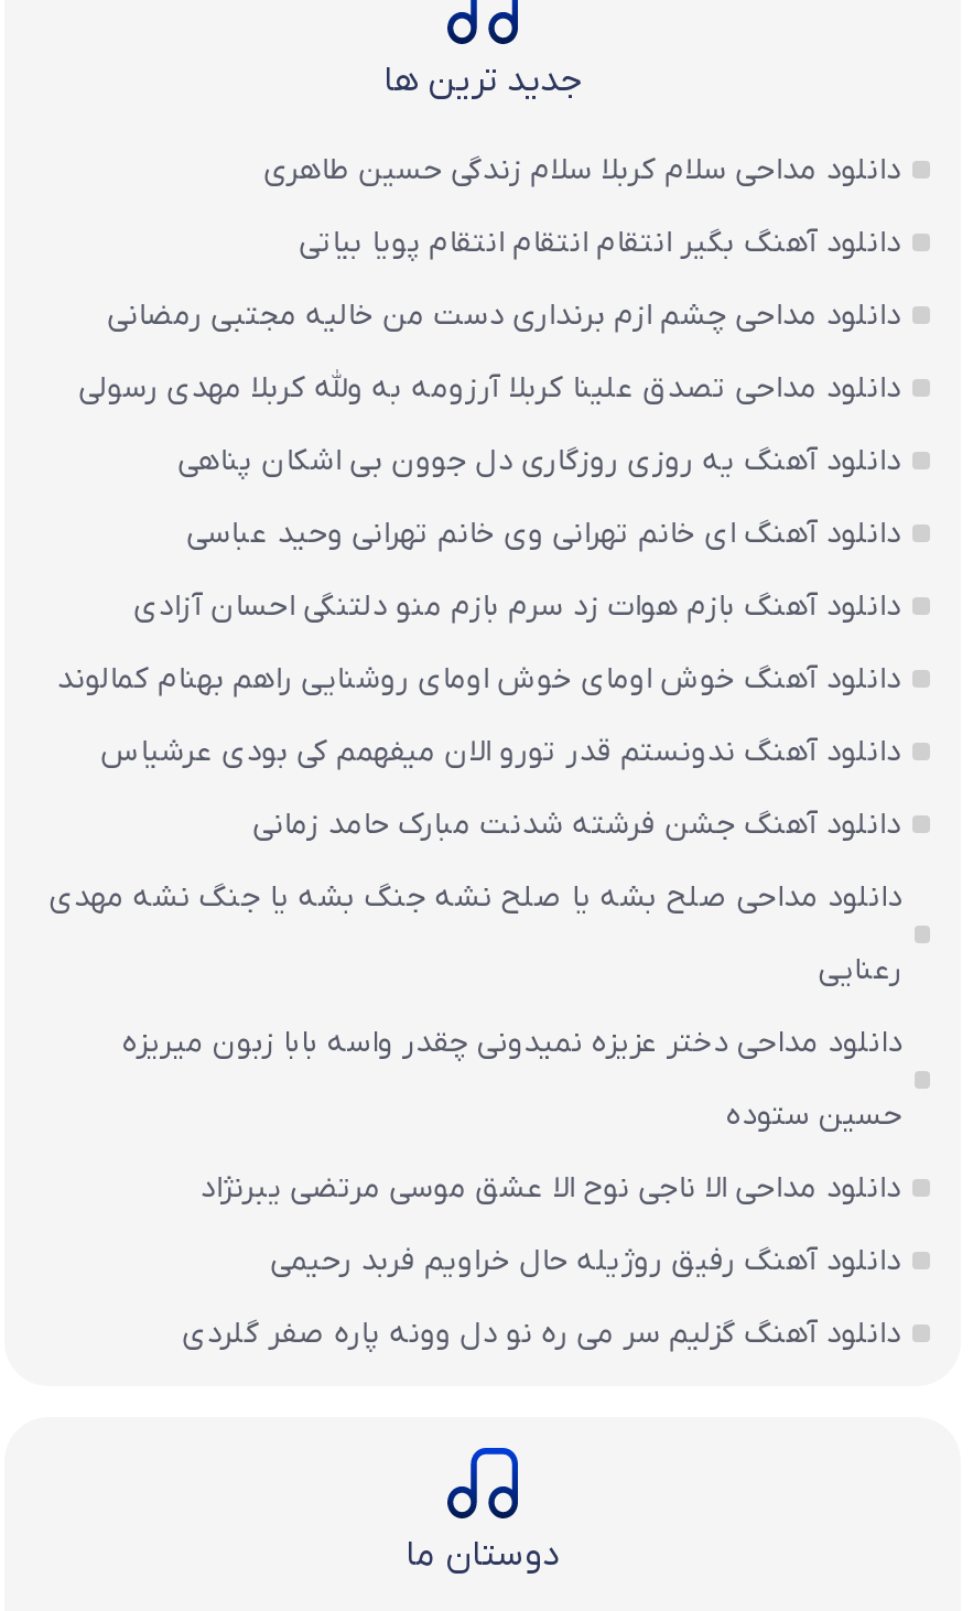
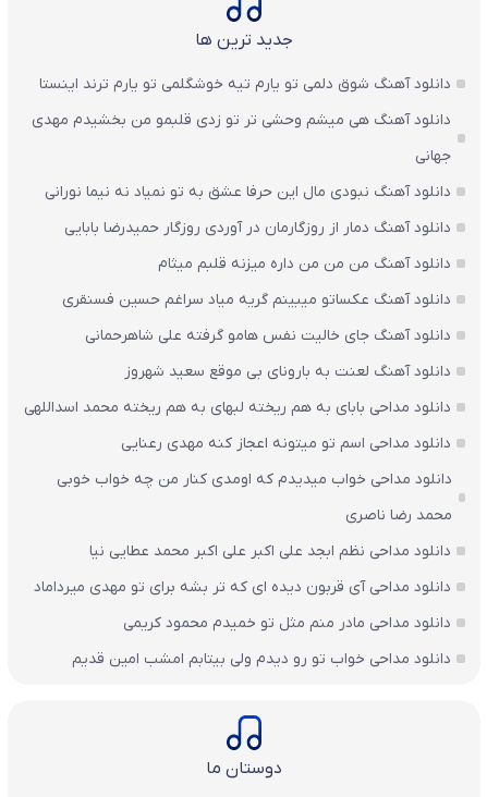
[264,149,901,191] دانلود مداحی سلام کربلا سلام زندگی حسین طاهری -> [39,74,451,94] دانلود آهنگ شوق دلمی تو یارم تیه خوشگلمی تو یارم ترند اینستا
[299,222,901,264] دانلود آهنگ بگیر انتقام انتقام انتقام پویا بیاتی -> [32,110,451,130] دانلود آهنگ هی میشم وحشی تر تو زدی قلبمو من بخشیدم مهدی
[107,295,901,337] دانلود مداحی چشم ازم برنداری دست من خالیه مجتبی رمضانی -> [415,146,451,166] جهانی
[79,367,901,409] دانلود مداحی تصدق علینا کربلا آرزومه به ولله کربلا مهدی رسولی -> [44,182,451,202] دانلود آهنگ نبودی مال این حرفا عشق به تو نمیاد نه نیما نورانی
[178,440,901,482] دانلود آهنگ یه روزی روزگاری دل جوون بی اشکان پناهی -> [64,217,451,238] دانلود آهنگ دمار از روزگارمان در آوردی روزگار حمیدرضا بابایی
[187,513,901,555] دانلود آهنگ ای خانم تهرانی وی خانم تهرانی وحید عباسی -> [158,253,451,274] دانلود آهنگ من من من داره میزنه قلبم میثام
[134,586,901,627] دانلود آهنگ بازم هوات زد سرم بازم منو دلتنگی احسان آزادی -> [62,289,451,310] دانلود آهنگ عکساتو میبینم گریه میاد سراغم حسین فسنقری
[57,658,901,700] دانلود آهنگ خوش اومای خوش اومای روشنایی راهم بهنام کمالوند -> [85,325,451,346] دانلود آهنگ جای خالیت نفس هامو گرفته علی شاهرحمانی
[101,731,901,773] دانلود آهنگ ندونستم قدر تورو الان میفهمم کی بودی عرشیاس -> [124,361,451,382] دانلود آهنگ لعنت به بارونای بی‌ موقع سعید شهروز
[253,804,901,846] دانلود آهنگ جشن فرشته شدنت مبارک حامد زمانی -> [24,397,451,418] دانلود مداحی بابای به هم ریخته لبهای به هم ریخته محمد اسداللهی
[49,876,902,918] دانلود مداحی صلح بشه یا صلح نشه جنگ بشه یا جنگ نشه مهدی -> [121,433,451,454] دانلود مداحی اسم تو میتونه اعجاز کنه مهدی رعنایی
[818,949,902,991] رعنایی -> [57,469,452,490] دانلود مداحی خواب میدیدم که اومدی کنار من چه خواب خوبی
[122,1022,902,1064] دانلود مداحی دختر عزیزه نمیدونی چقدر واسه بابا زبون میریزه -> [345,505,452,526] محمد رضا ناصری
[726,1095,902,1137] حسین ستوده -> [89,541,451,561] دانلود مداحی نظم ابجد علی اکبر علی اکبر محمد عطایی نیا
[200,1167,901,1209] دانلود مداحی الا ناجی نوح الا عشق موسی مرتضی یبرنژاد -> [33,577,451,597] دانلود مداحی آی قربون دیده ای که تر بشه برای تو مهدی میرداماد
[270,1240,901,1282] دانلود آهنگ رفیق روژیله حال خراویم فربد رحیمی -> [123,613,451,633] دانلود مداحی مادر منم مثل تو خمیدم محمود کریمی
[182,1313,901,1355] دانلود آهنگ گزلیم سر می ره نو دل وونه پاره صفر گلردی -> [72,649,451,669] دانلود مداحی خواب تو رو دیدم ولی بیتابم امشب امین قدیم

